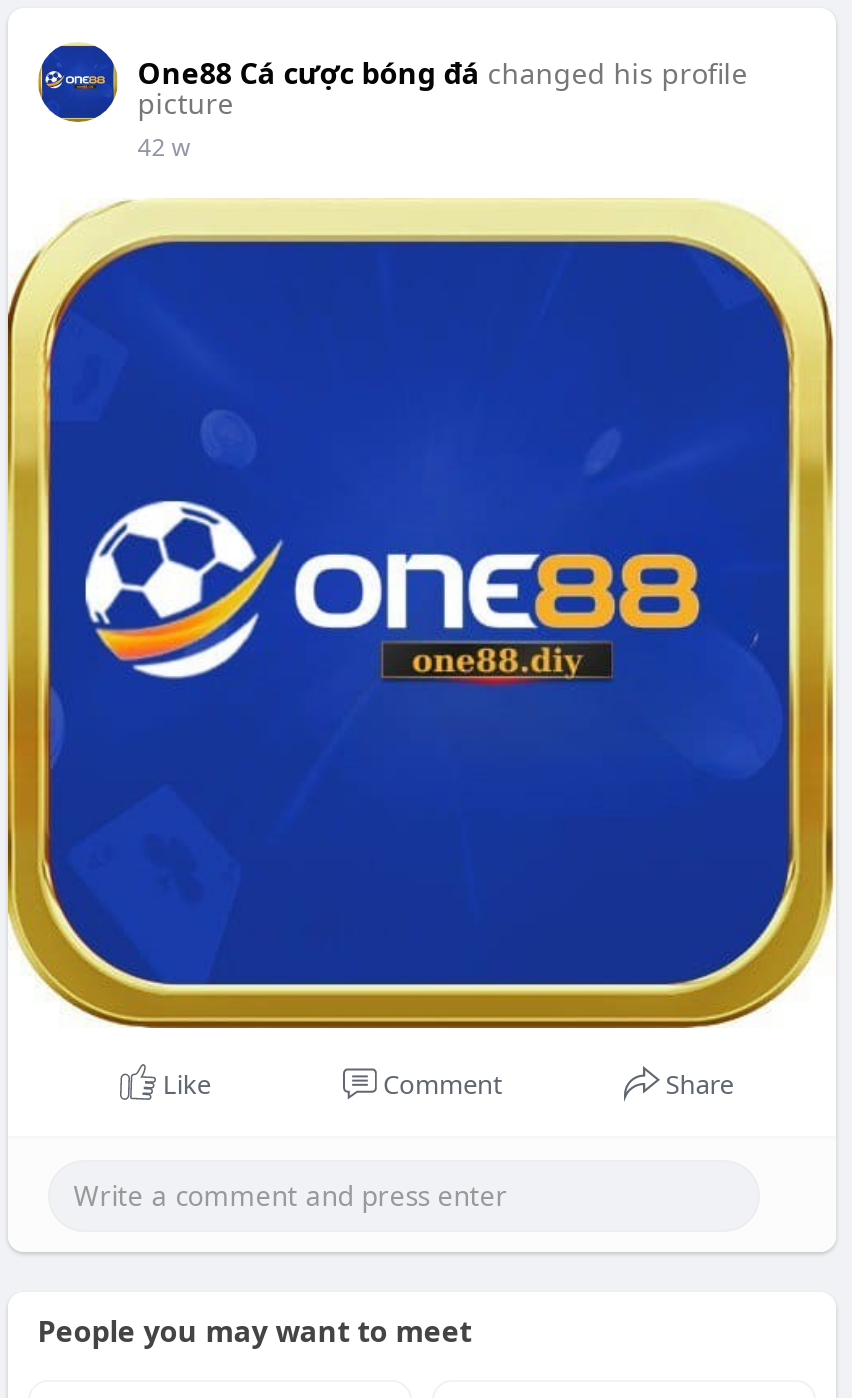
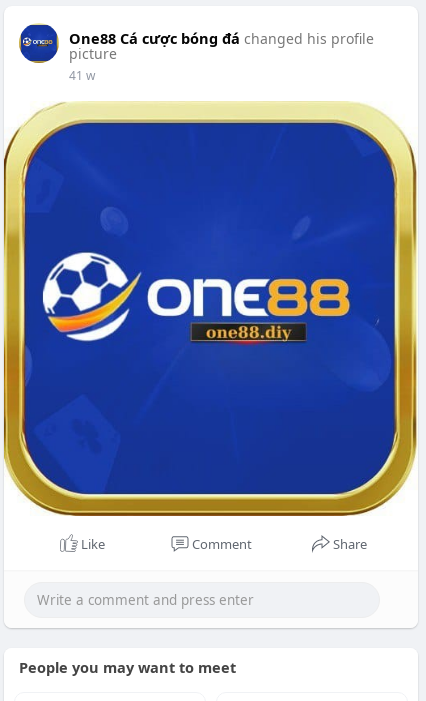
[137,130,189,164] 42 w -> [69,67,95,84] 41 w

